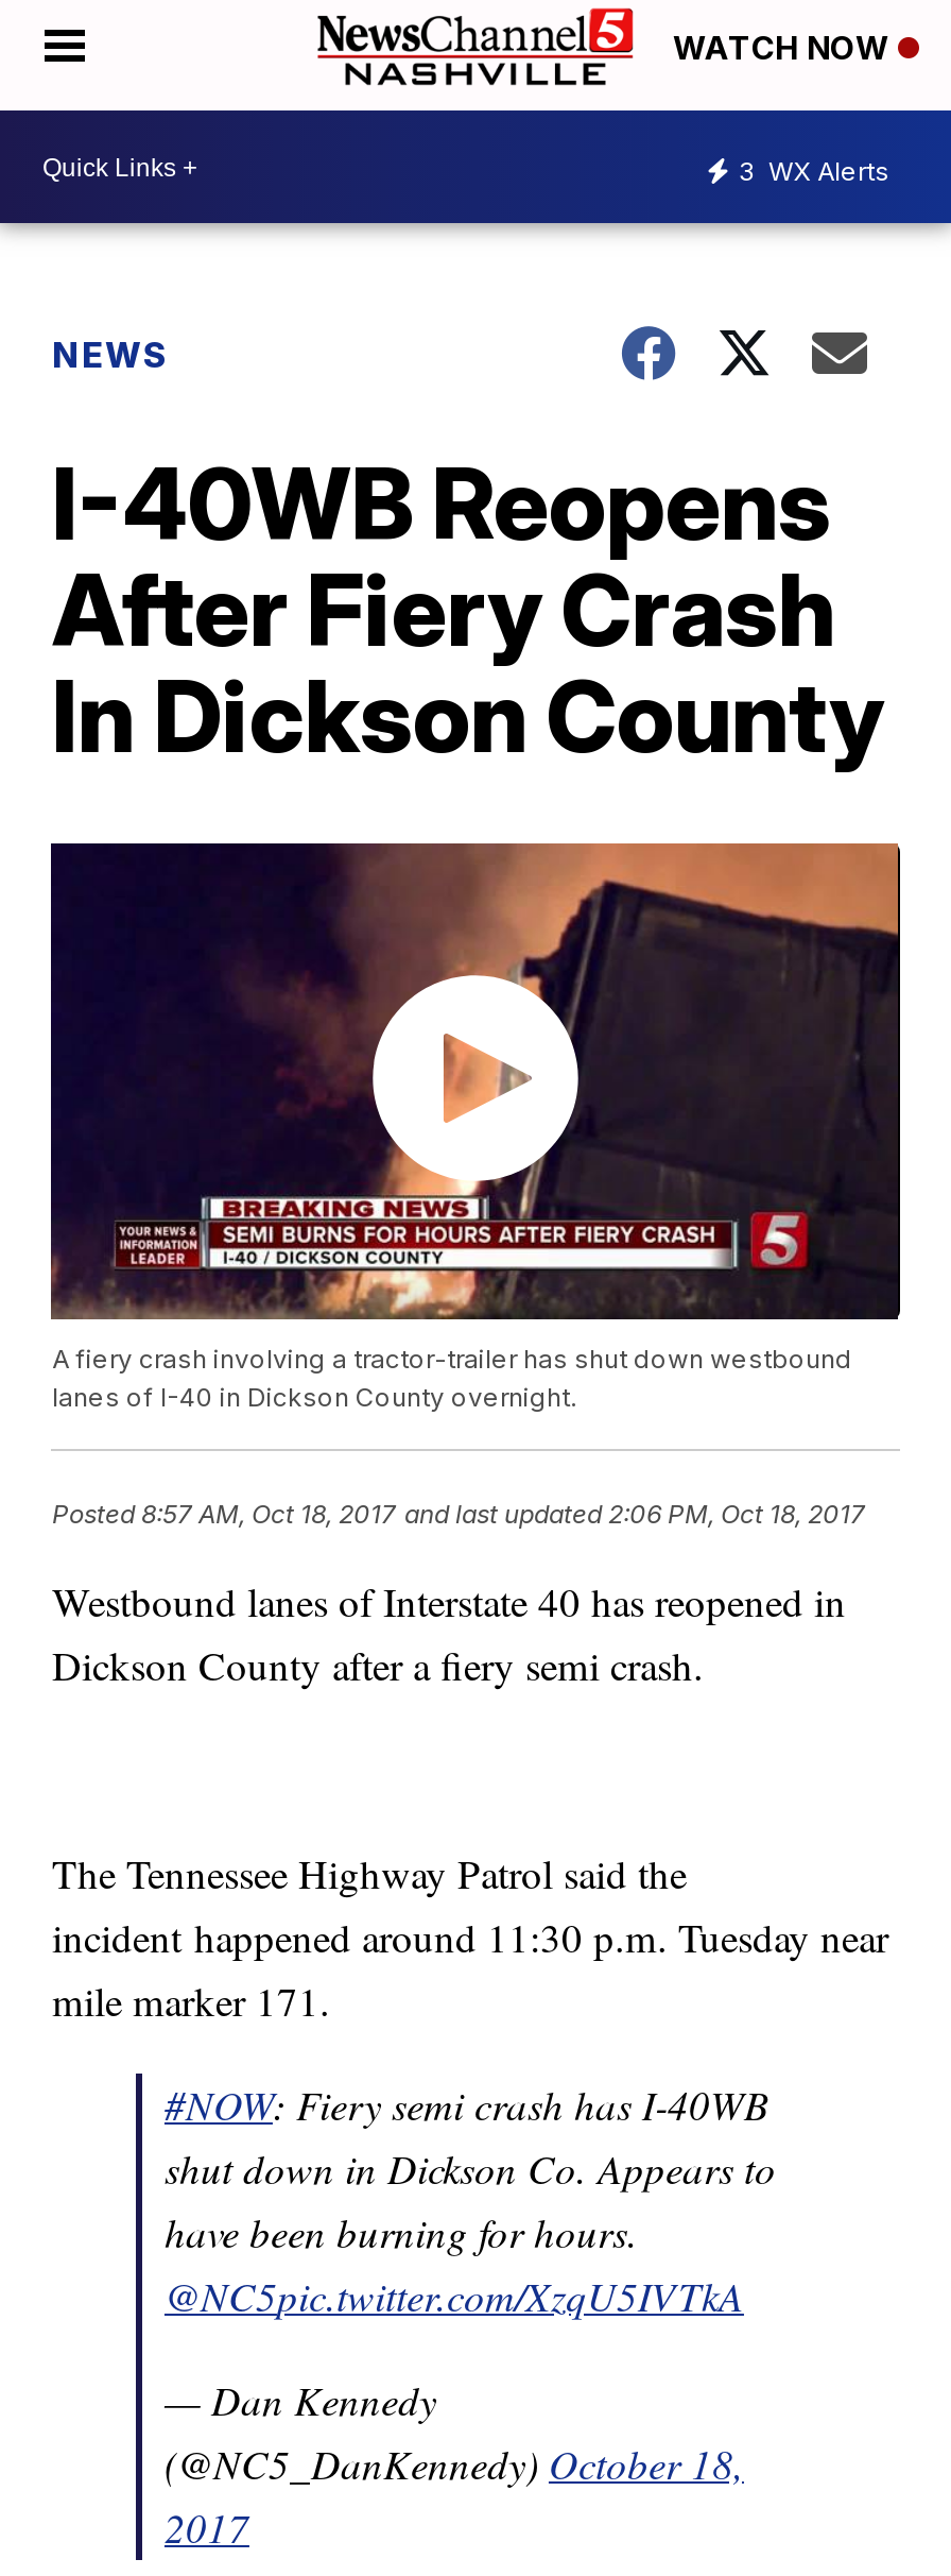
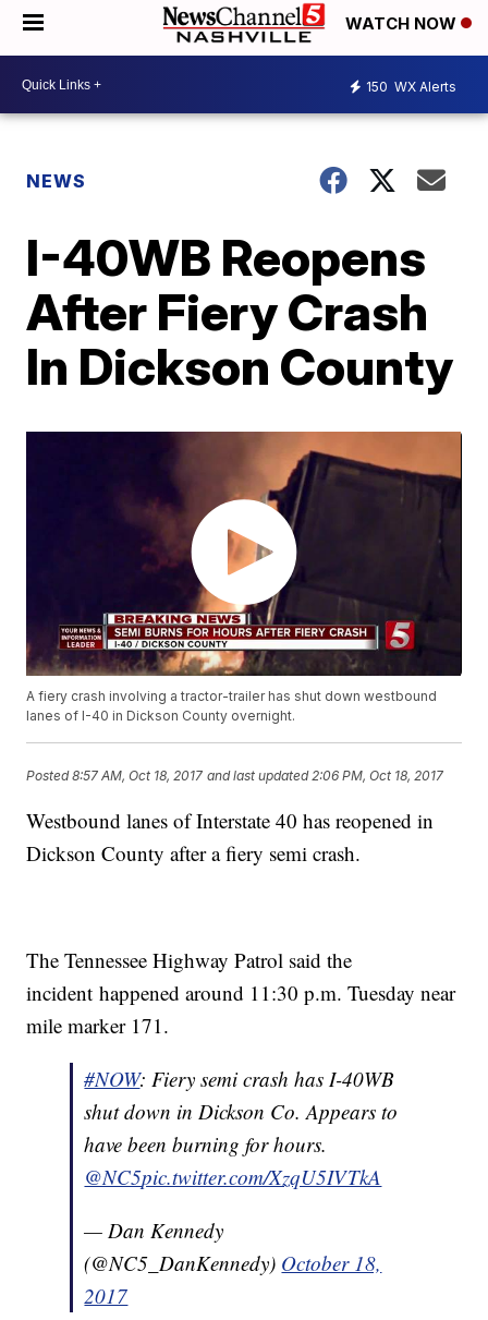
[739,154,889,186] 3 WX Alerts -> [366,78,456,94] 150 WX Alerts

